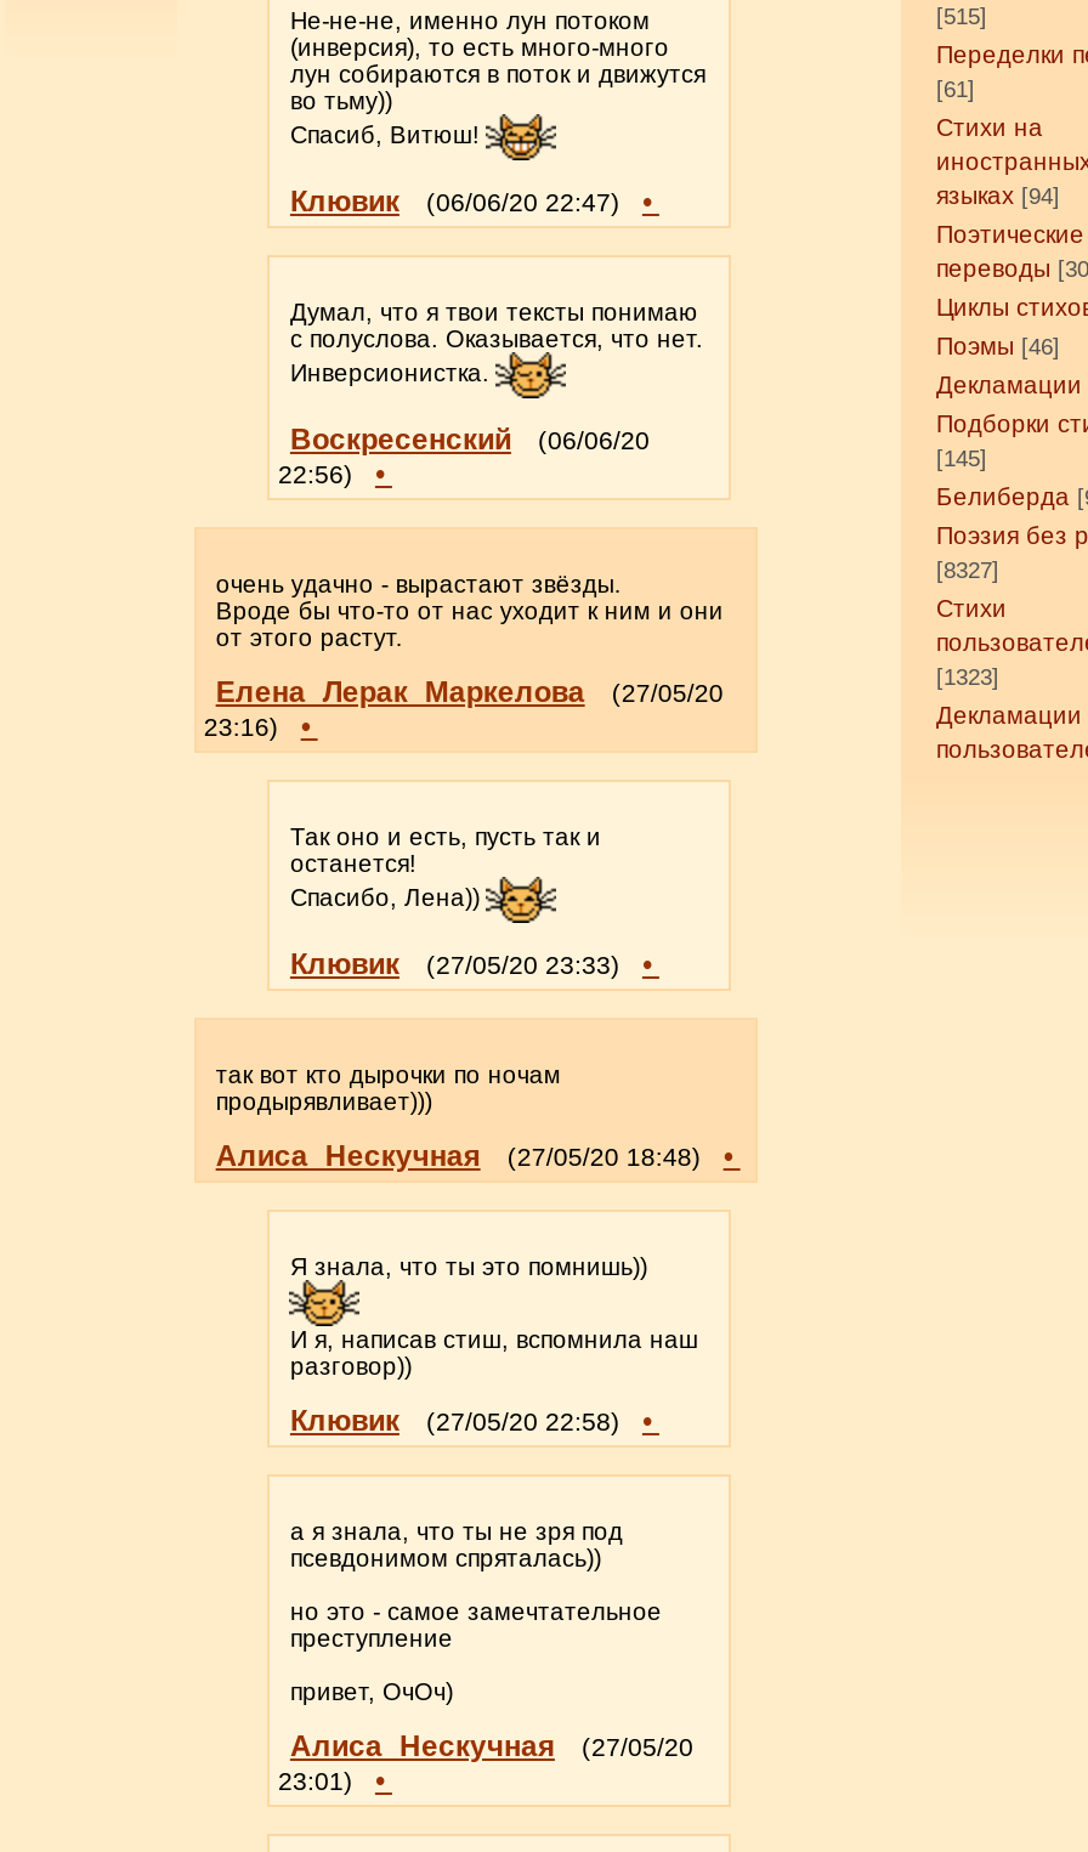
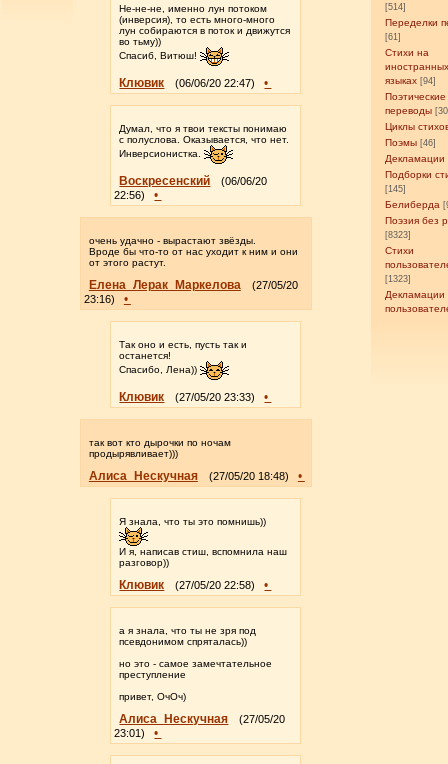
[936,5,987,29] [515] -> [385,2,406,12] [514]
[936,559,999,583] [8327] -> [385,230,411,240] [8323]

